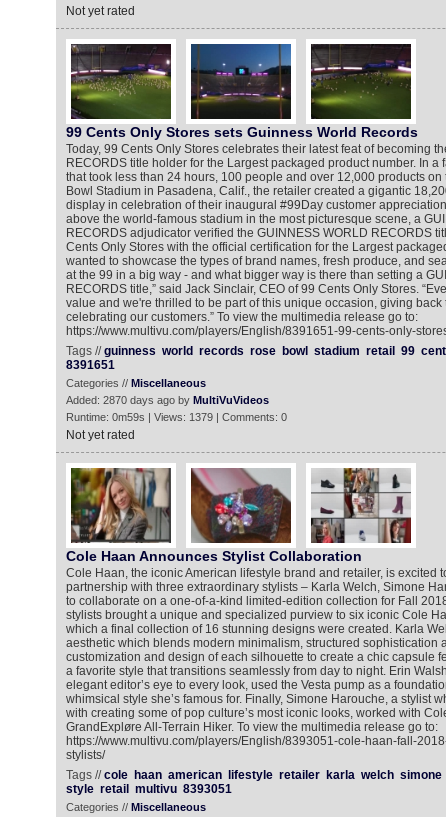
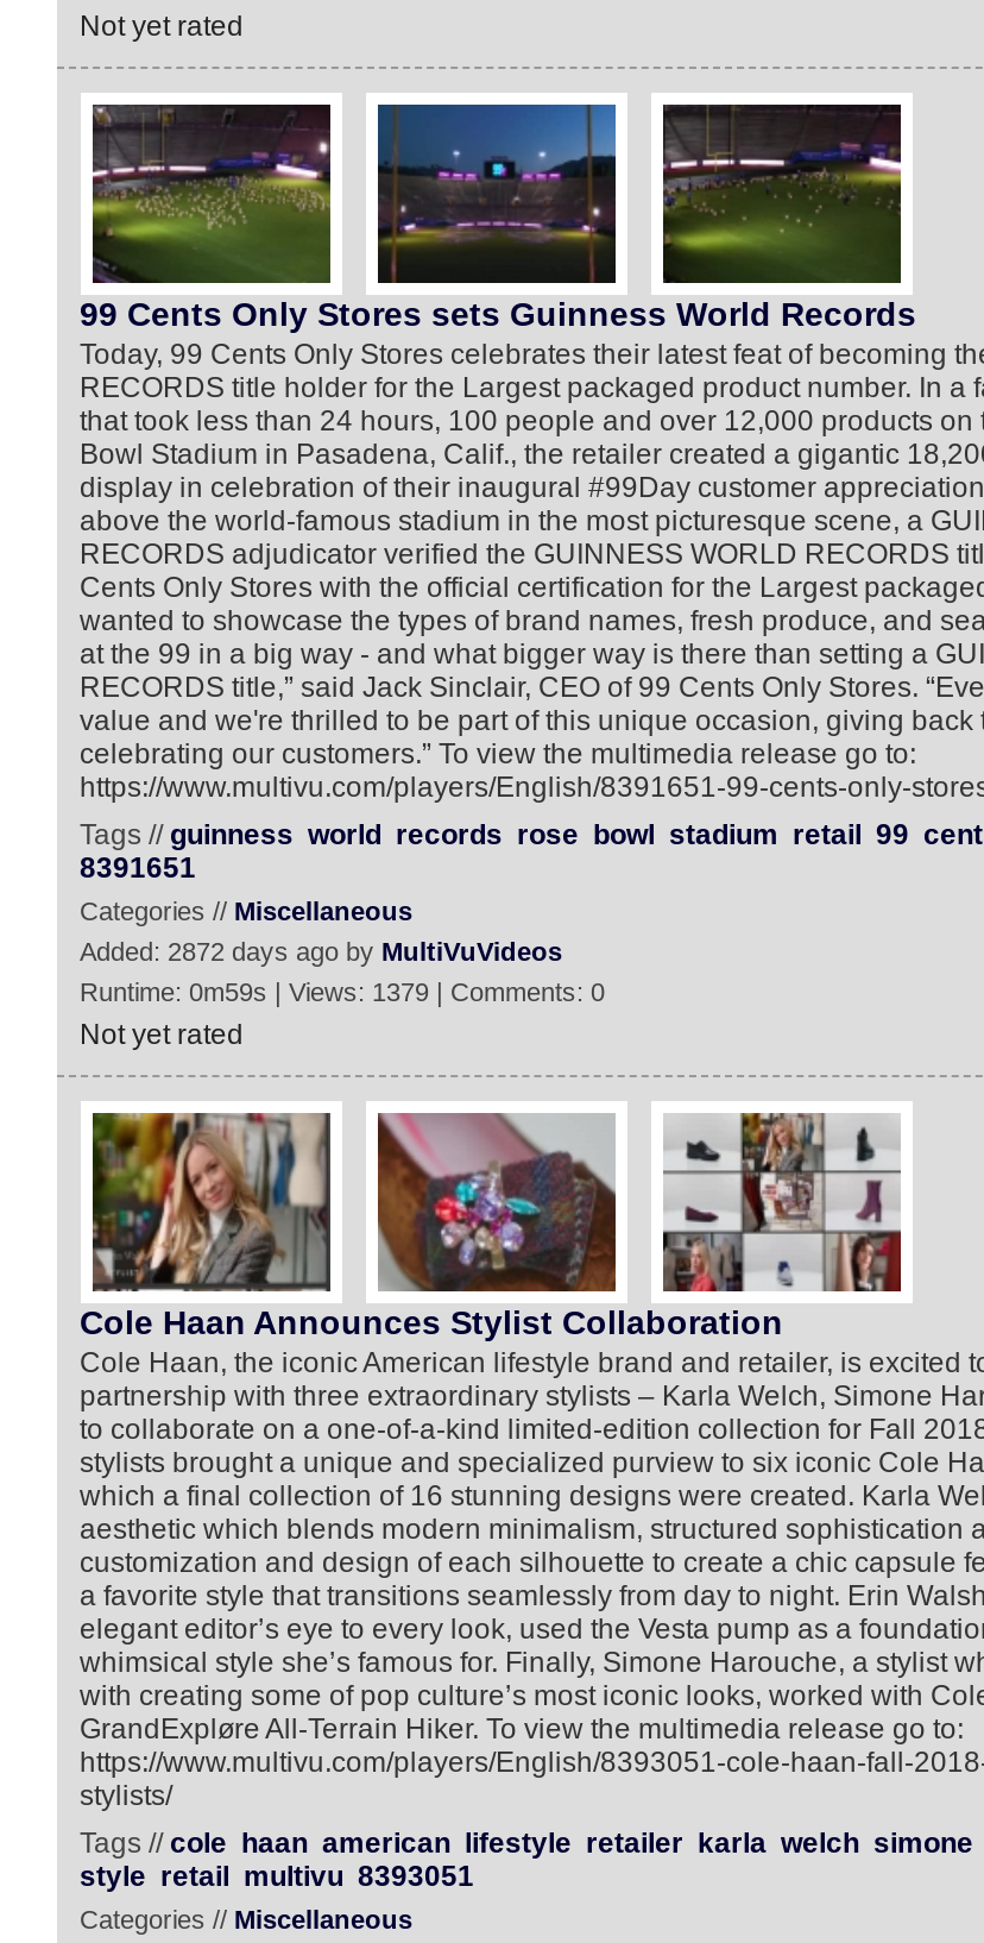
[65,394,268,406] Added: 2870 days ago by MultiVuVideos -> [80,937,562,966] Added: 2872 days ago by MultiVuVideos

